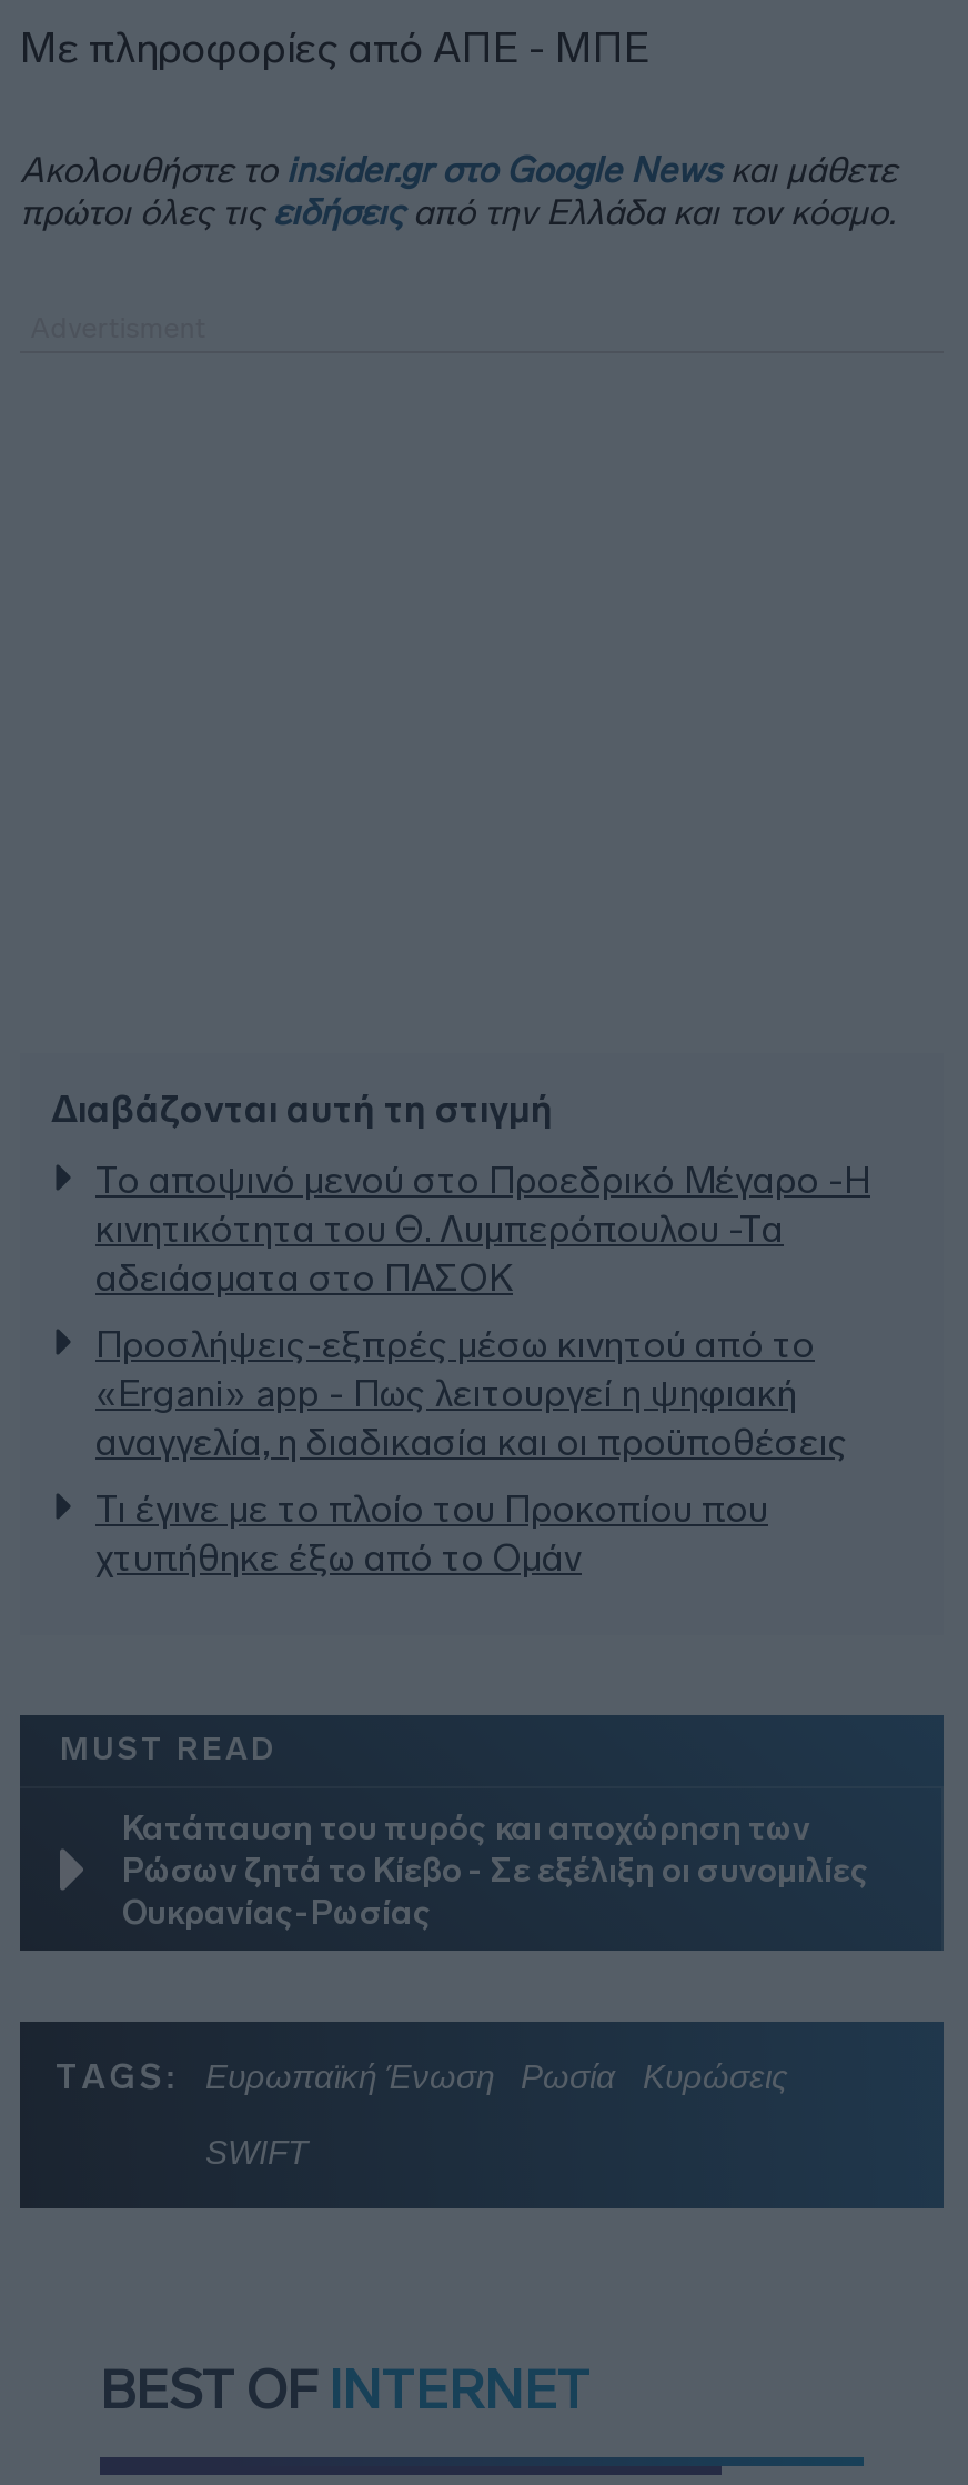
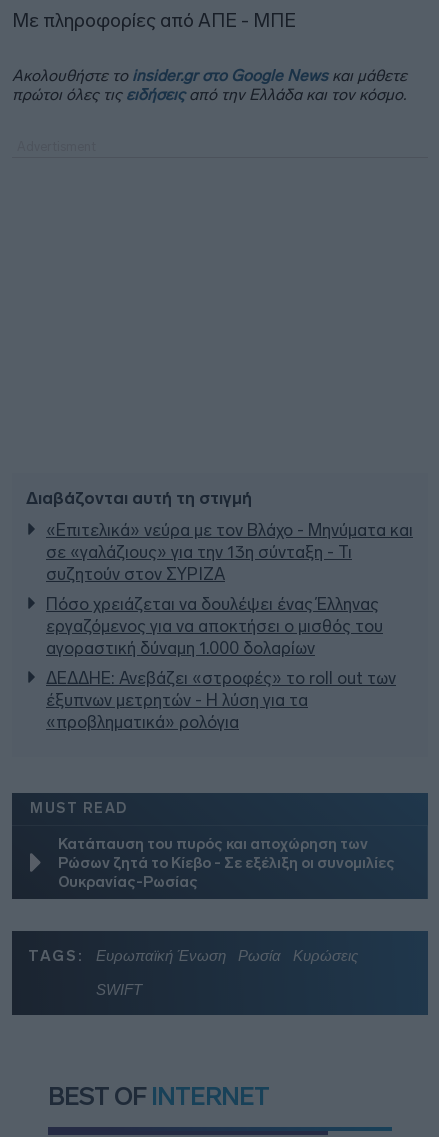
[95,1157,870,1299] Το αποψινό μενού στο Προεδρικό Μέγαρο -Η | κινητικότητα του Θ. Λυμπερόπουλου -Τα | αδειάσματα στο ΠΑΣΟΚ -> [46,520,413,584] «Επιτελικά» νεύρα με τον Βλάχο - Μηνύματα και | σε «γαλάζιους» για την 13η σύνταξη - Τι | συζητούν στον ΣΥΡΙΖΑ
[95,1322,848,1464] Προσλήψεις-εξπρές μέσω κινητού από το | «Ergani» app - Πως λειτουργεί η ψηφιακή | αναγγελία, η διαδικασία και οι προϋποθέσεις -> [46,594,383,658] Πόσo χρειάζεται να δουλέψει ένας Έλληνας | εργαζόμενος για να αποκτήσει ο μισθός του | αγοραστική δύναμη 1.000 δολαρίων
[95,1486,768,1579] Τι έγινε με το πλοίο του Προκοπίου που | χτυπήθηκε έξω από το Ομάν -> [46,668,396,732] ΔΕΔΔΗΕ: Ανεβάζει «στροφές» το roll out των | έξυπνων μετρητών - Η λύση για τα | «προβληματικά» ρολόγια

